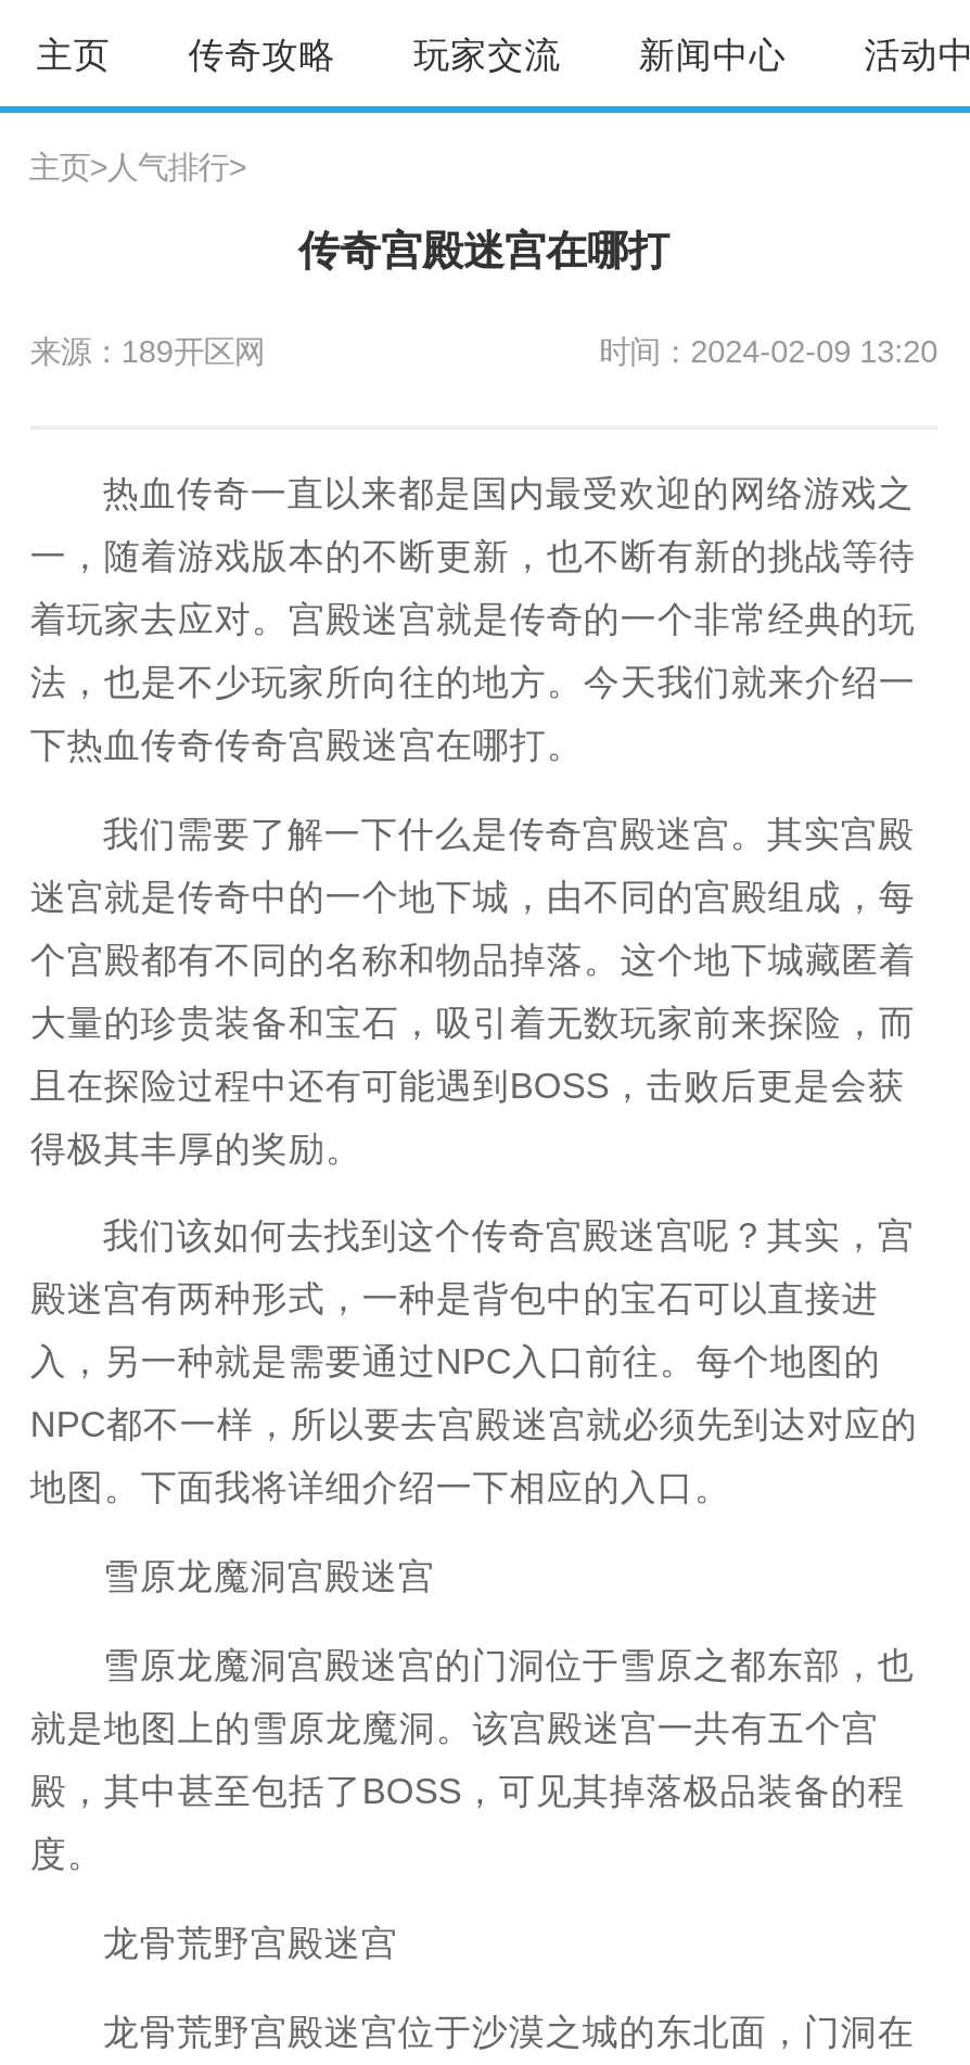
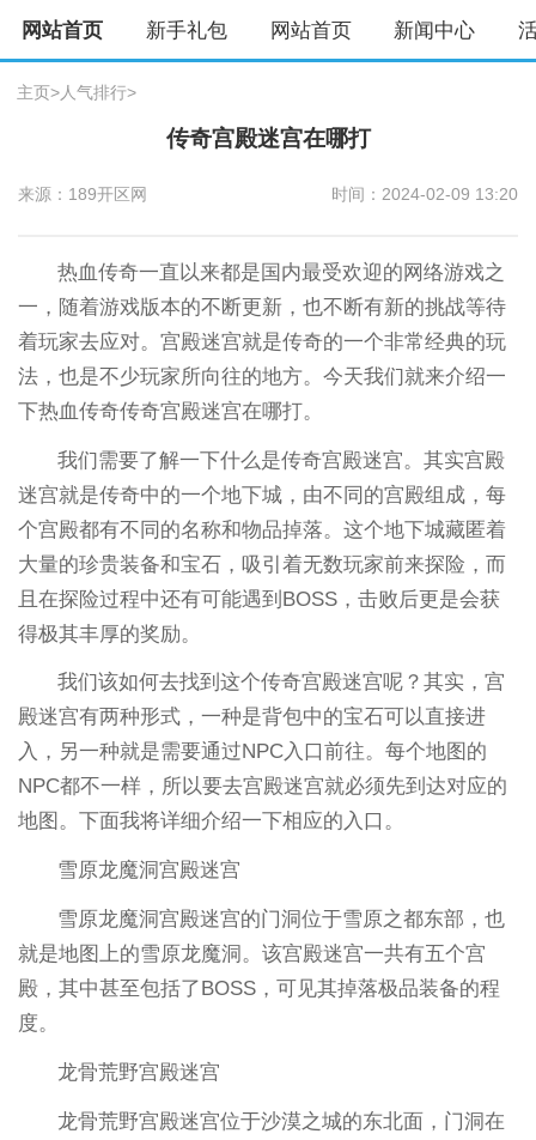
[37,35,561,76] 主页 | 传奇攻略 | 玩家交流 -> [21,19,351,42] 网站首页 | 新手礼包 | 网站首页

